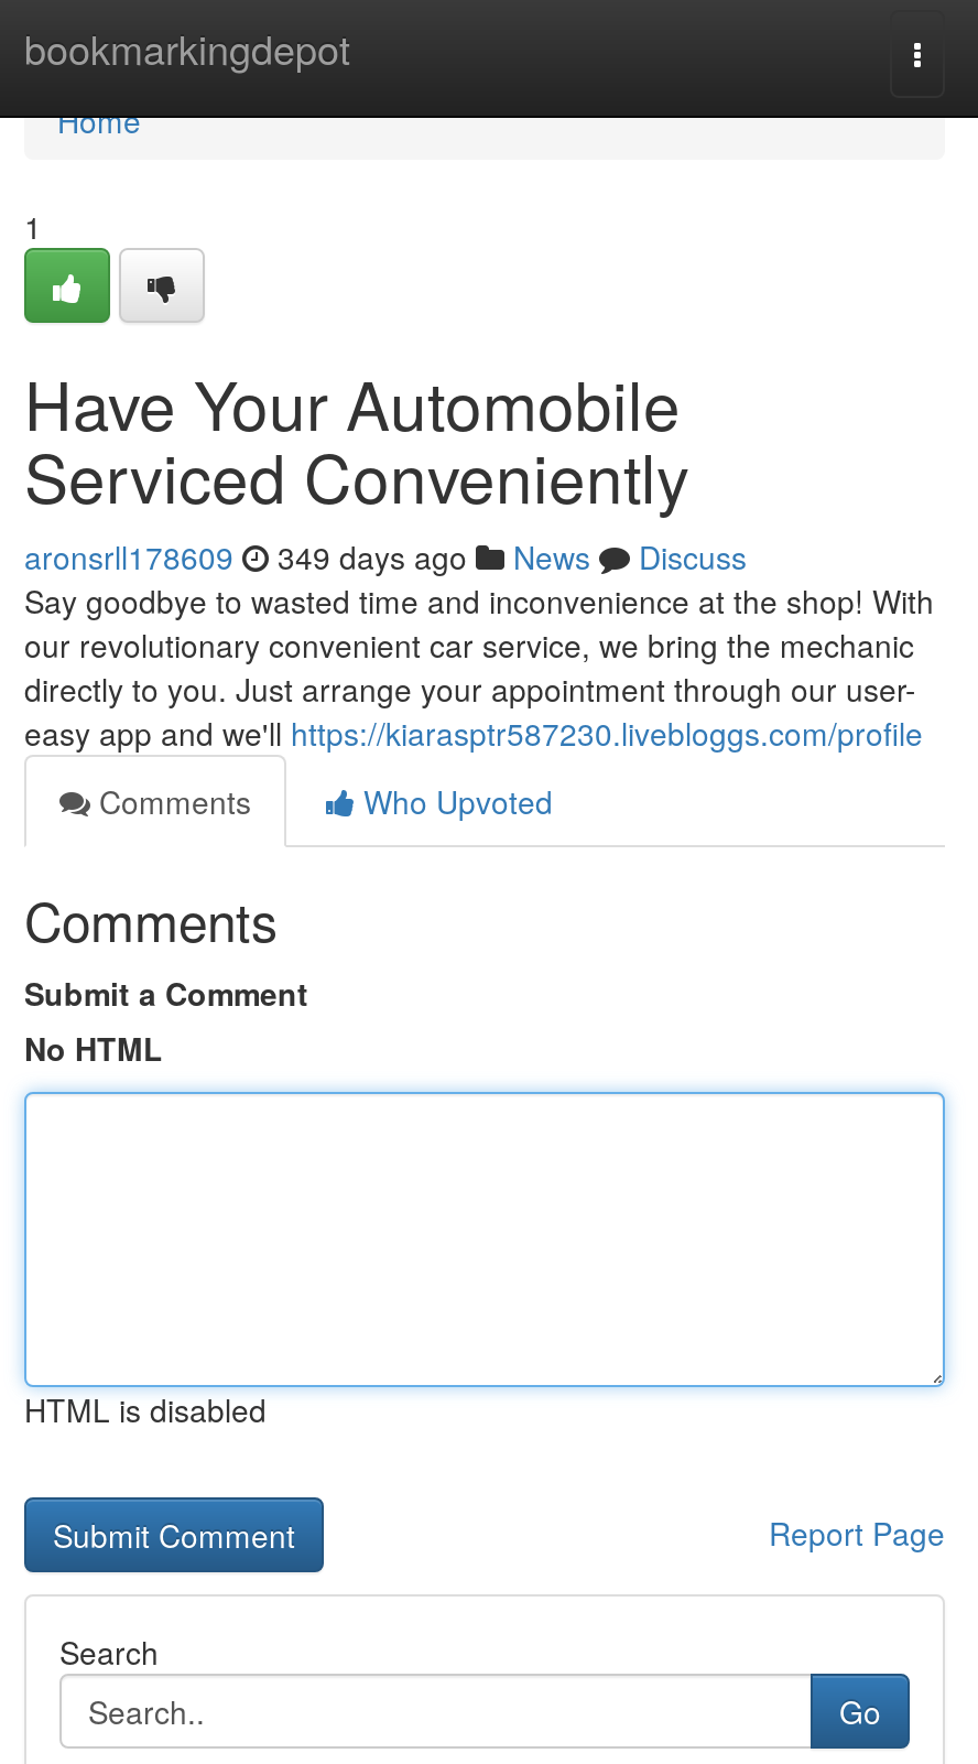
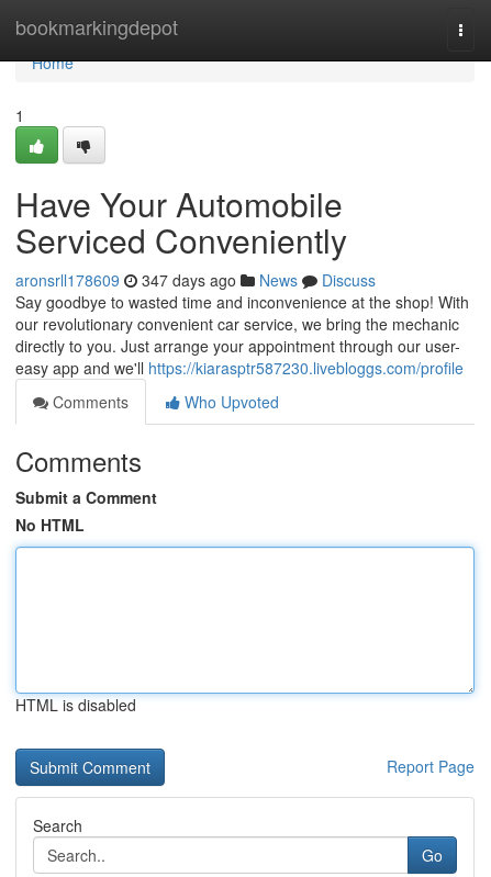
[24,534,747,578] aronsrll178609 349 days ago News Discuss -> [15,269,376,291] aronsrll178609 347 days ago News Discuss

